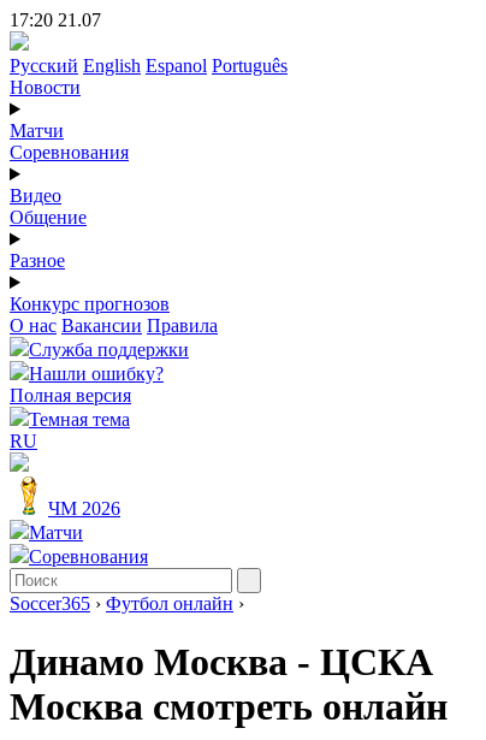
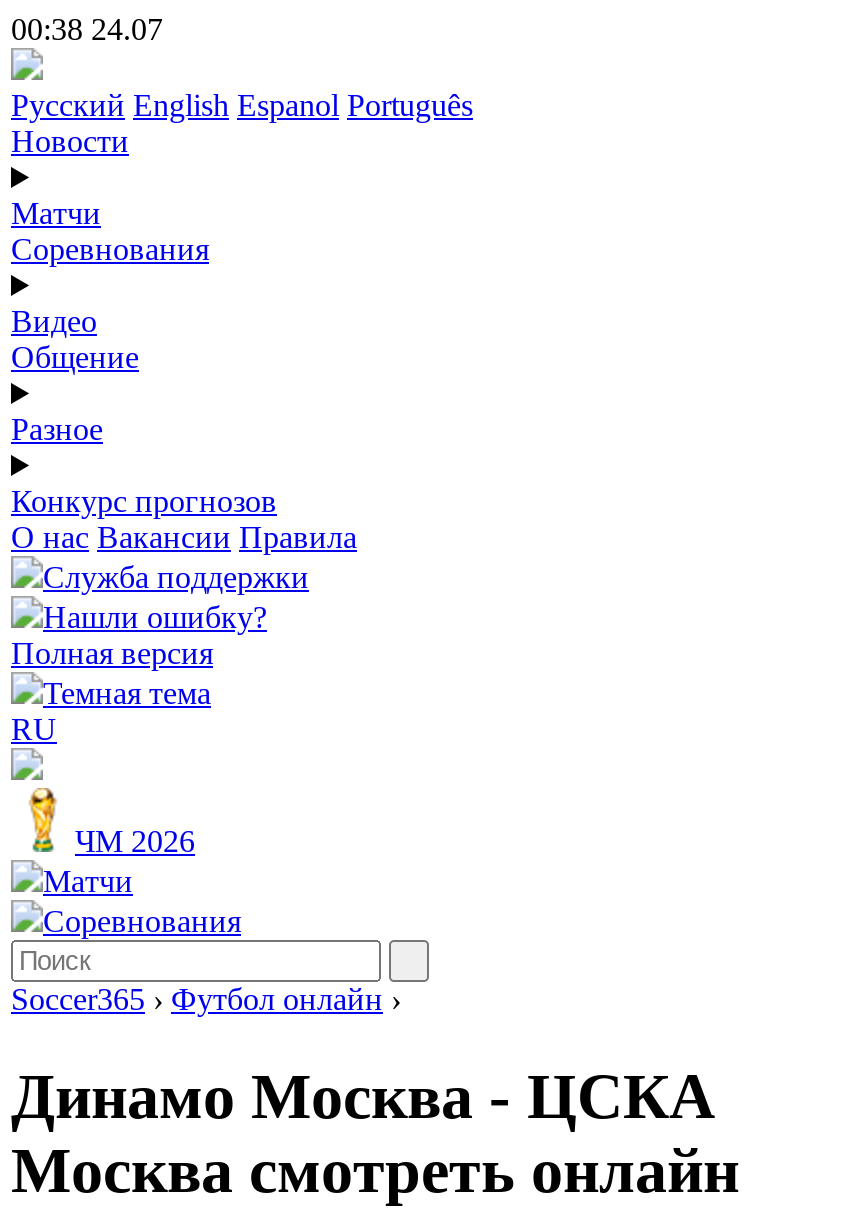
[10,10,101,30] 17:20 21.07 -> [11,12,163,46] 00:38 24.07

